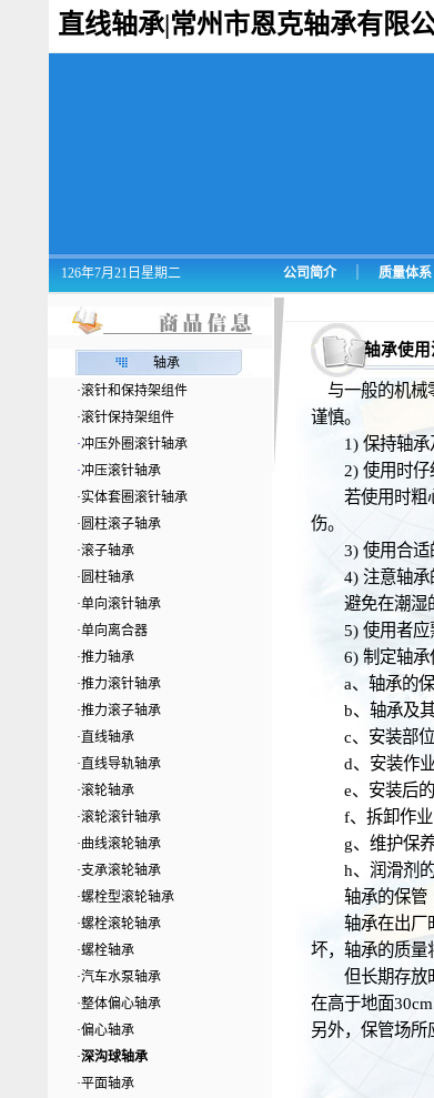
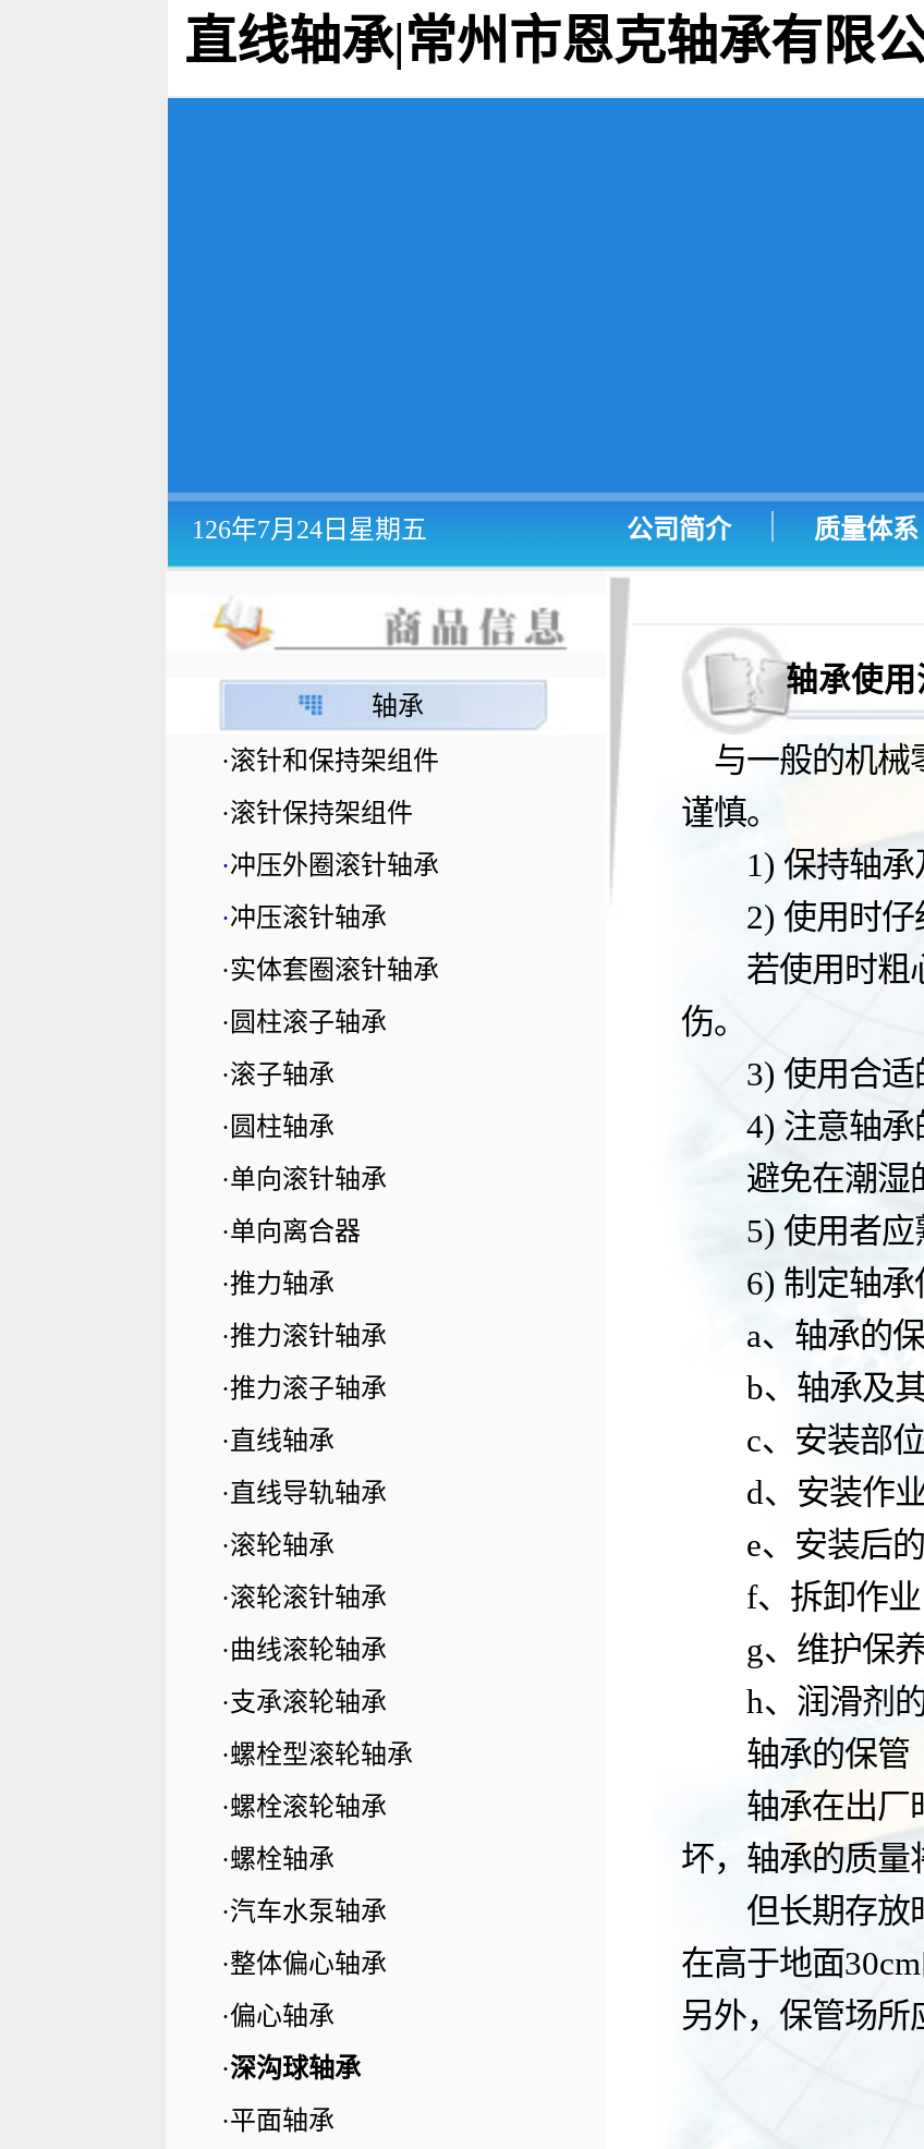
[61,265,181,281] 126年7月21日星期二 -> [192,514,427,545] 126年7月24日星期五

